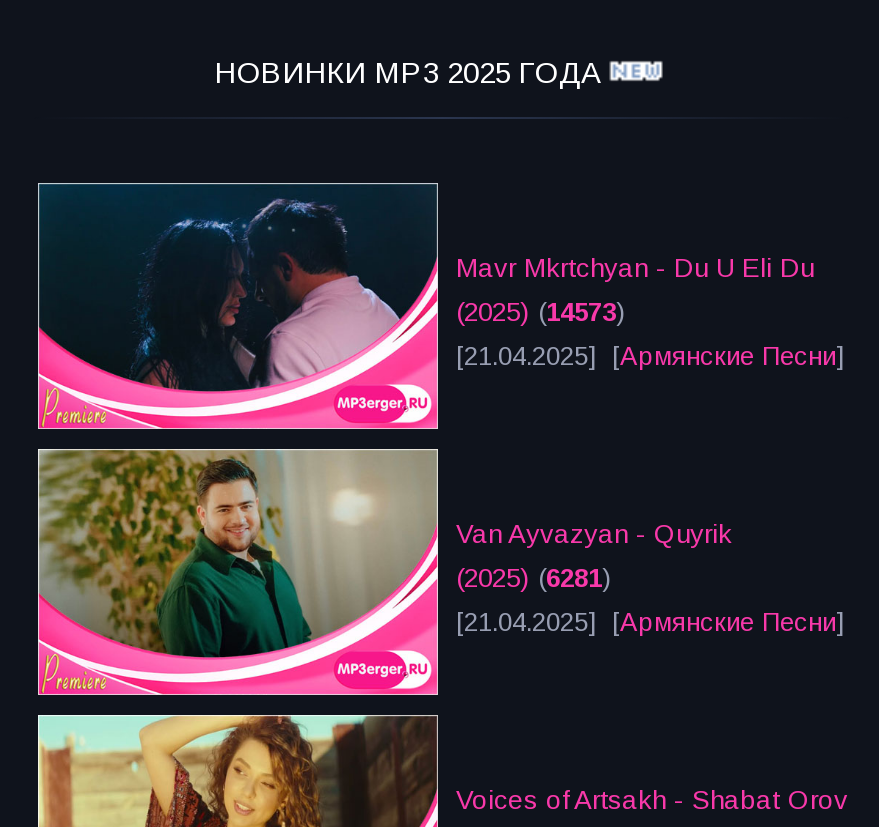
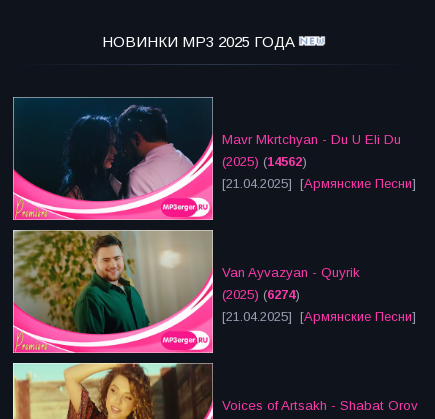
[456,298,626,328] (2025) (14573) -> [222,154,307,169] (2025) (14562)
[456,564,612,594] (2025) (6281) -> [222,287,300,302] (2025) (6274)

